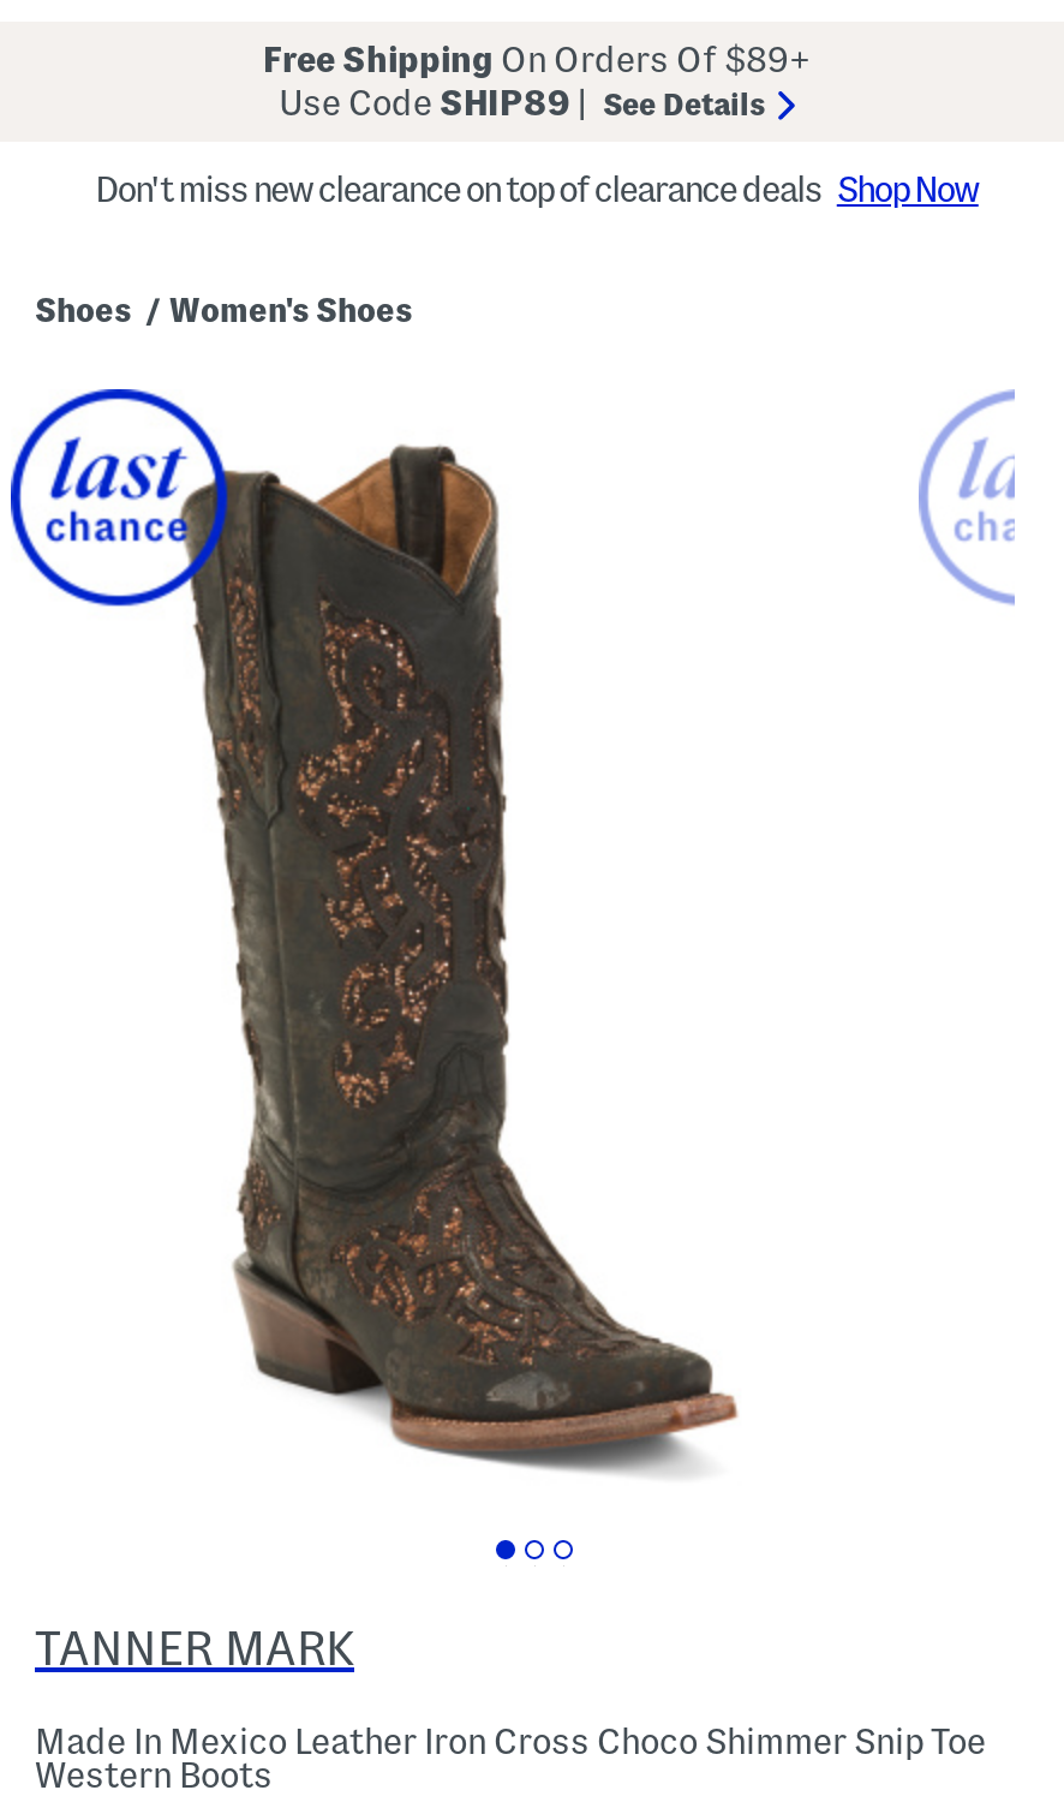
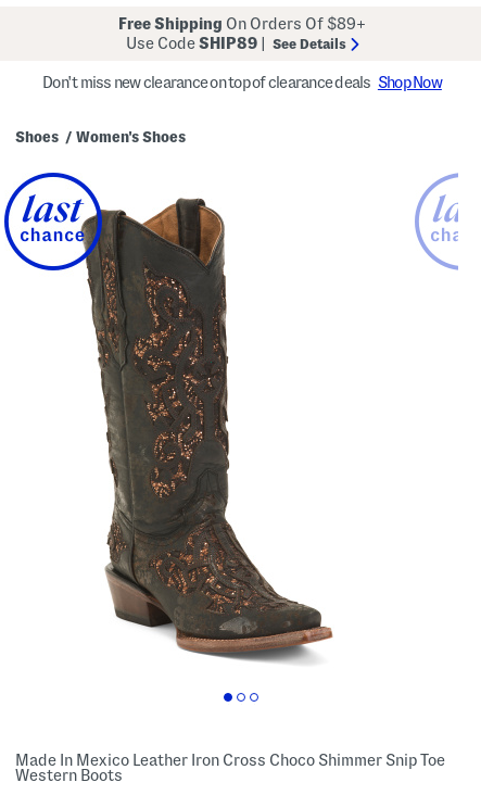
[35,1622,354,1675] TANNER MARK -> none

